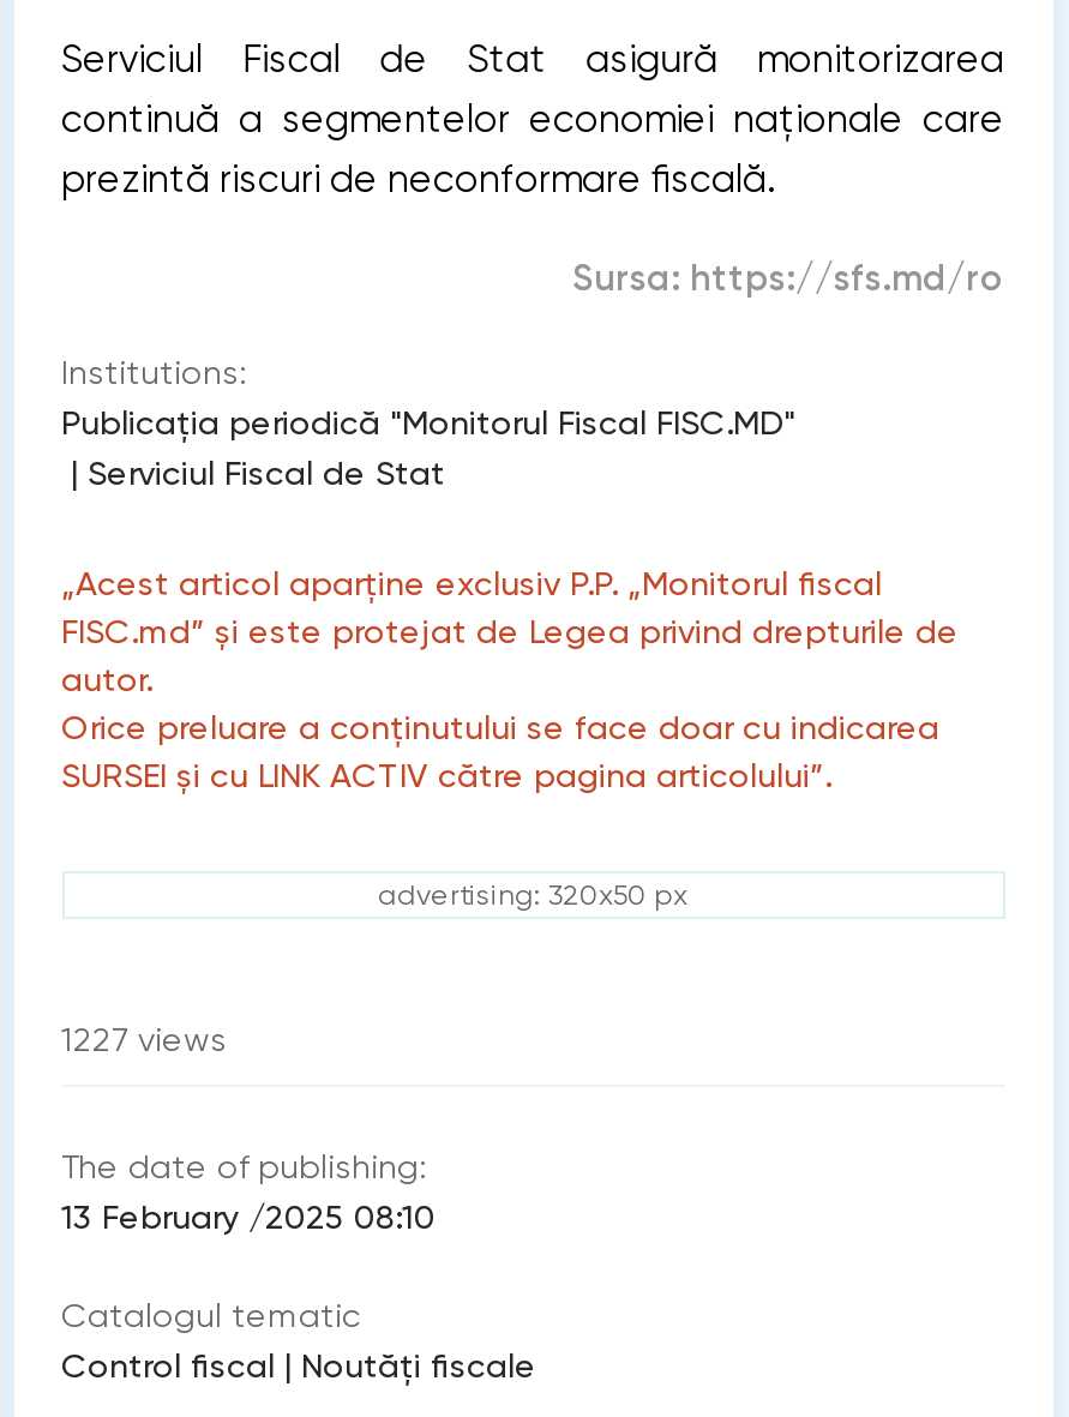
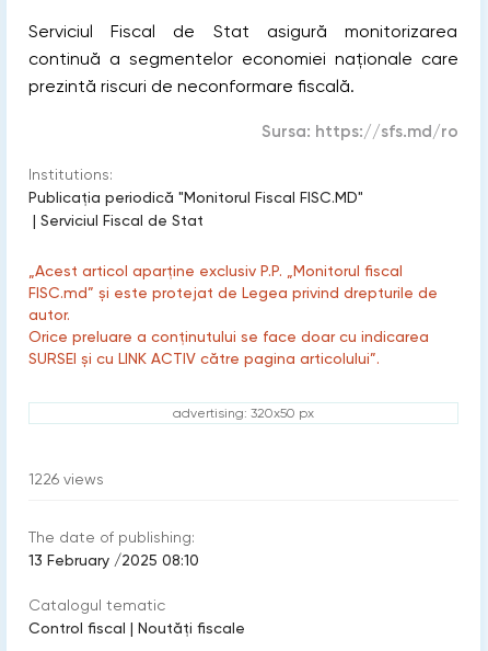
[61,1020,227,1058] 1227 views -> [28,470,103,488] 1226 views

